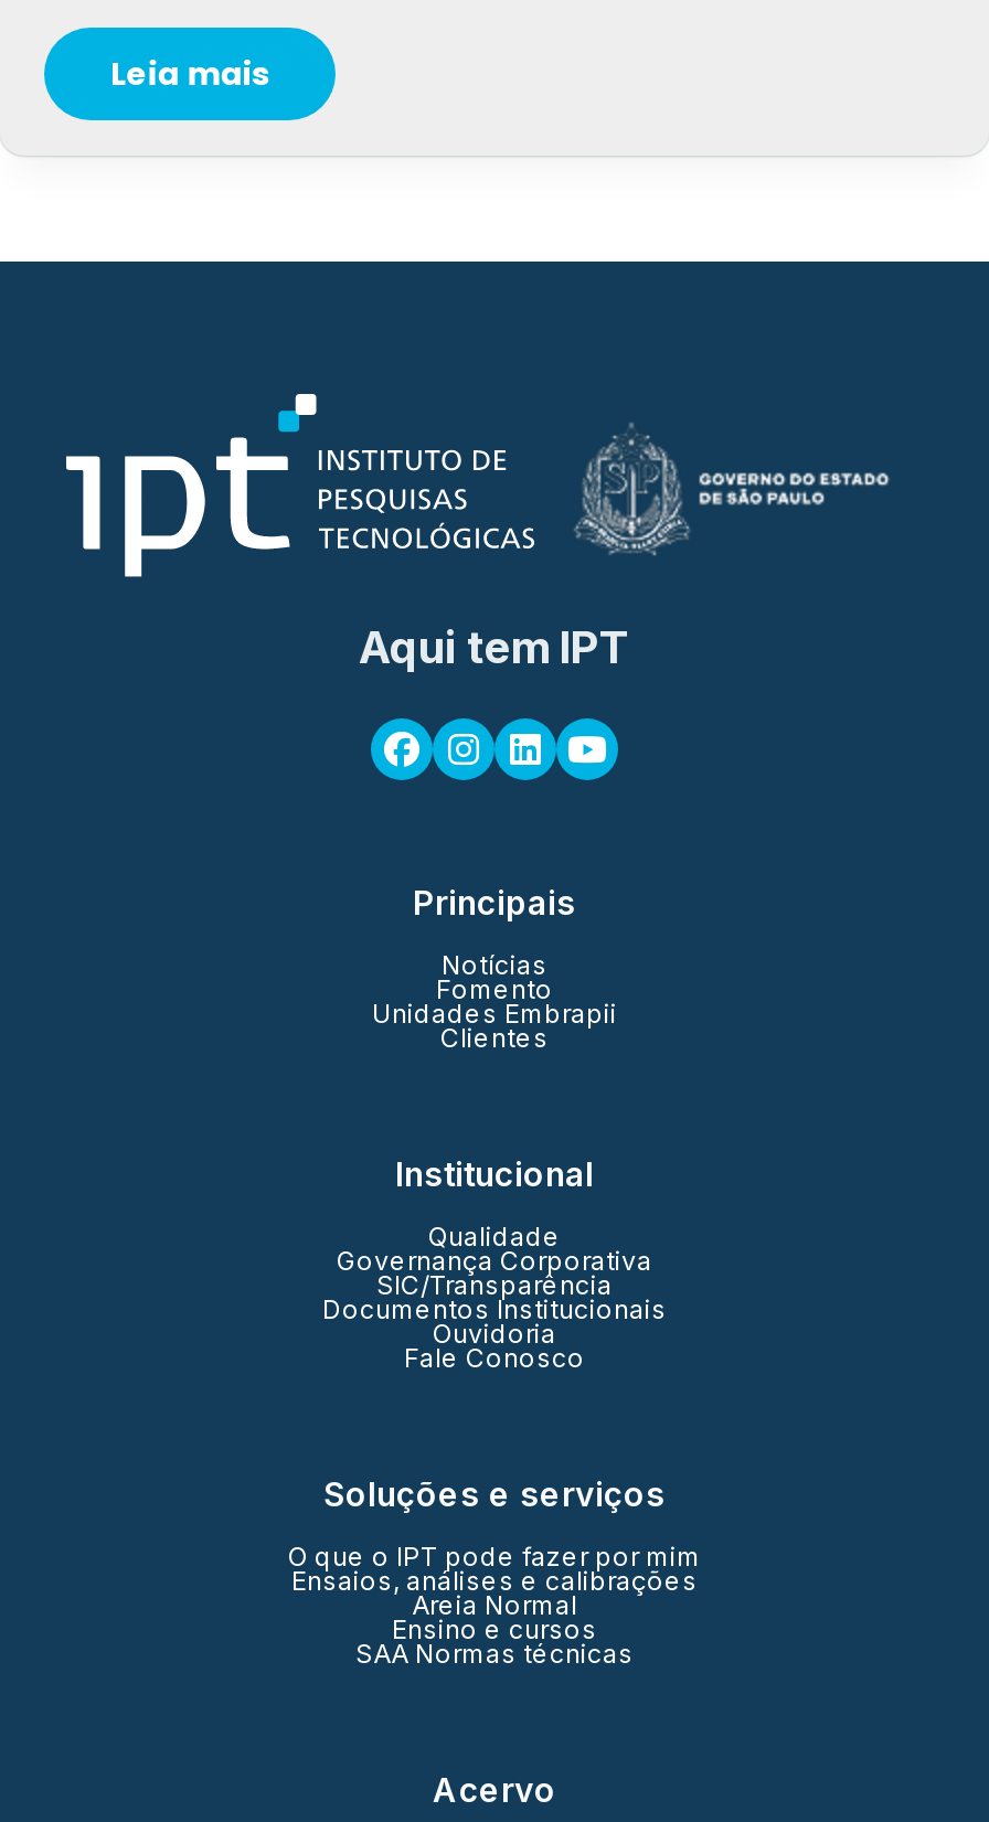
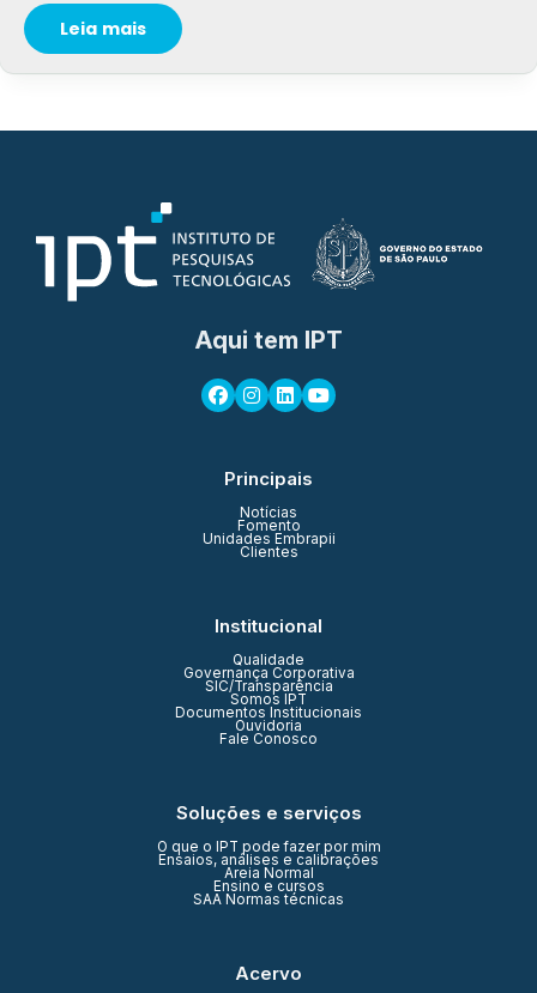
none -> [230,691,307,708] Somos IPT

